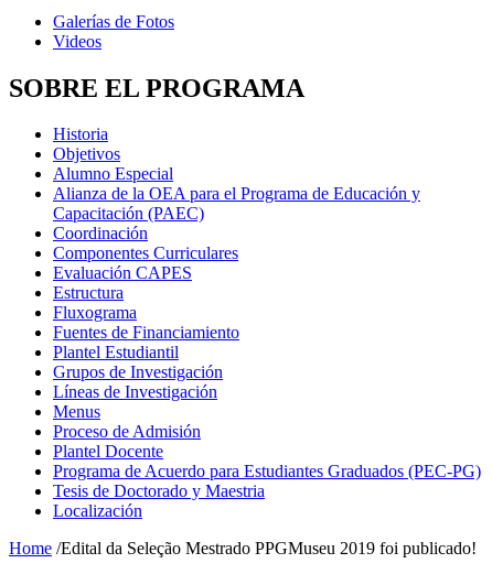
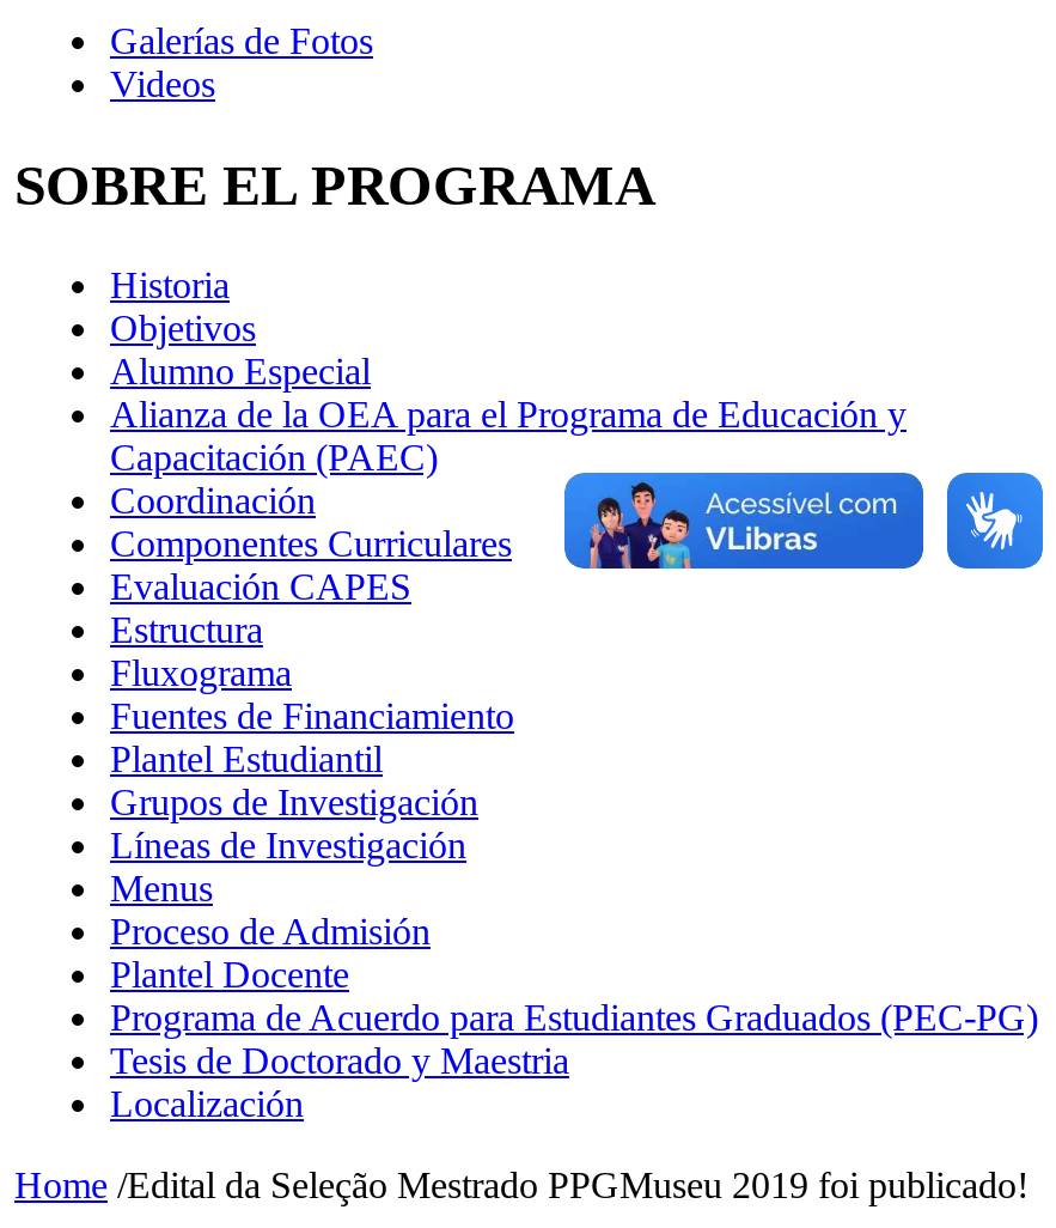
none -> [562,470,926,571] [image]
none -> [945,470,1045,571] [image]

